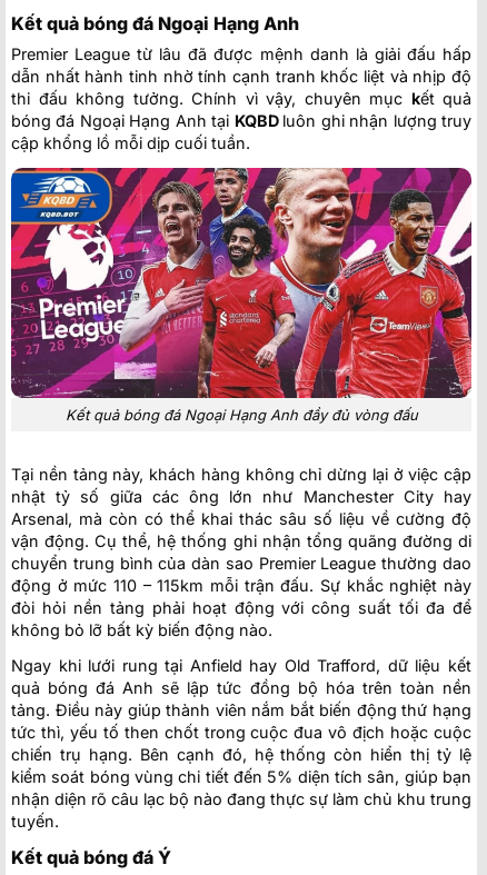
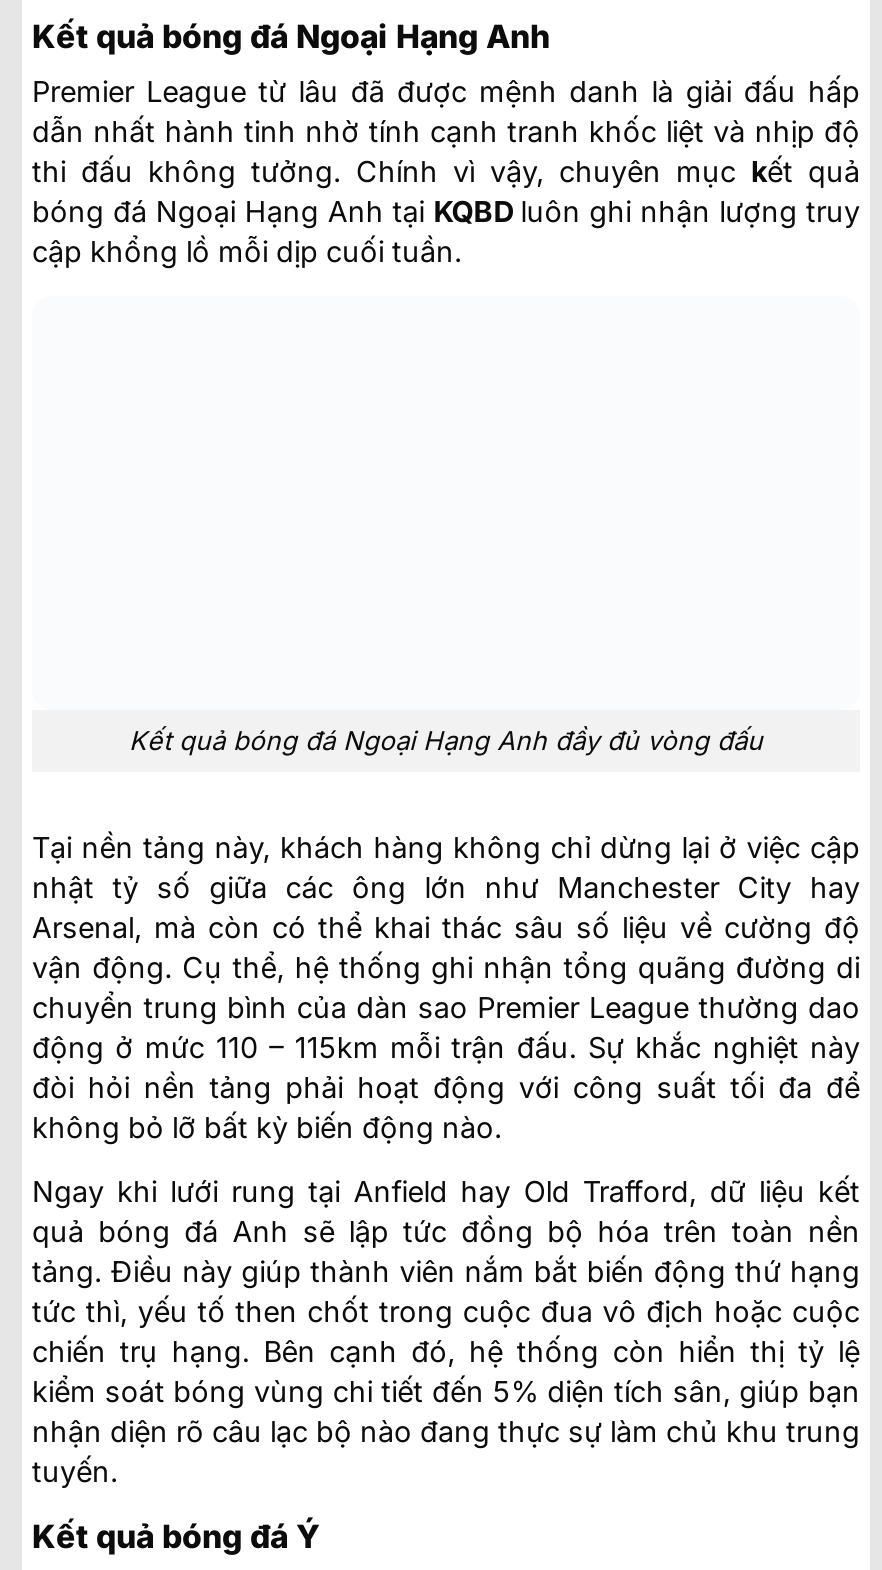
[10,167,473,399] [image] -> none

